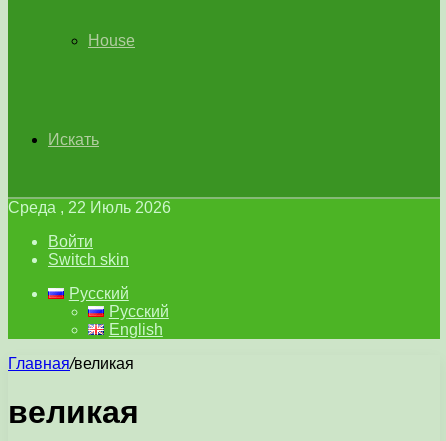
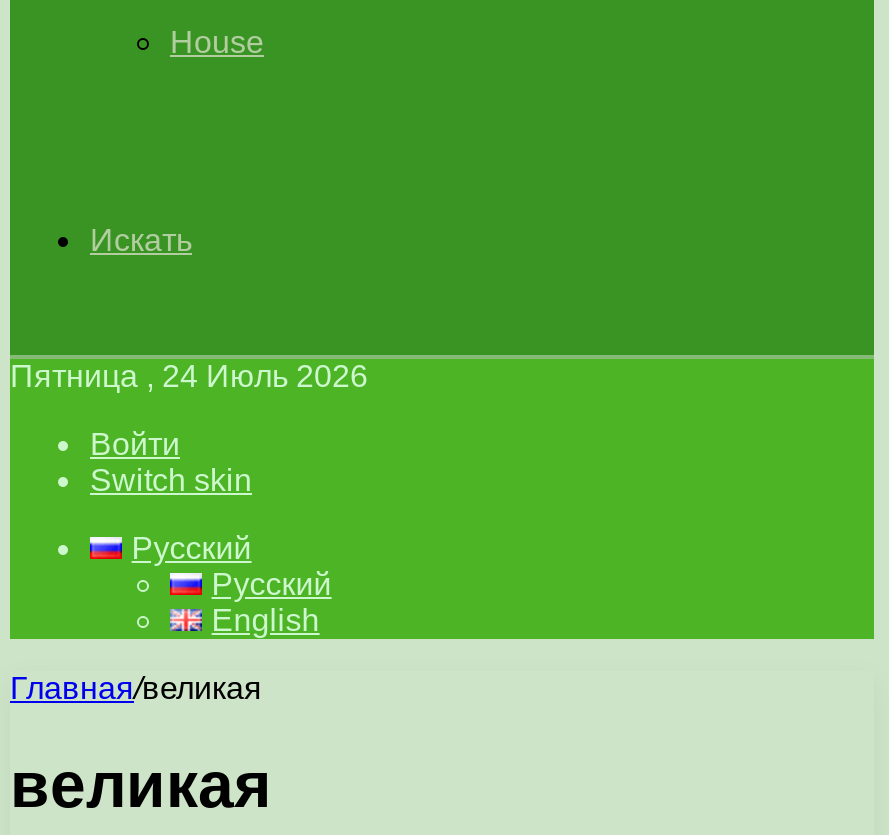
[8,199,171,216] Среда , 22 Июль 2026 -> [10,359,368,393] Пятница , 24 Июль 2026

